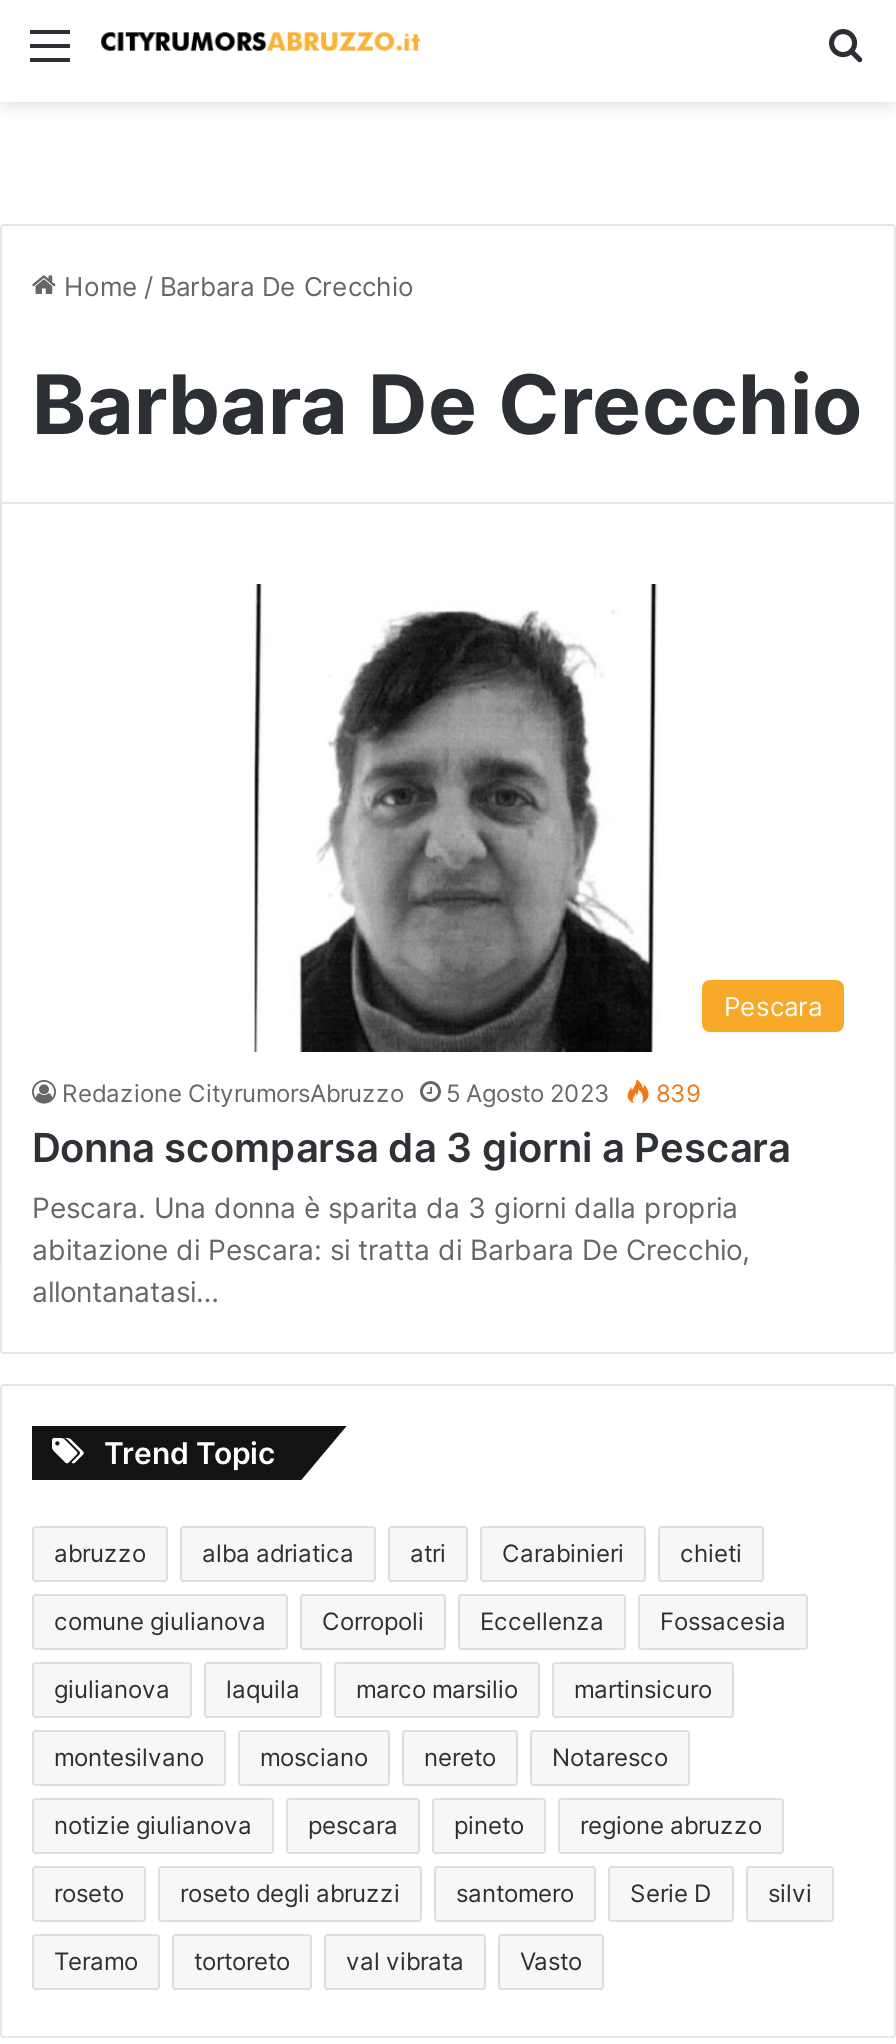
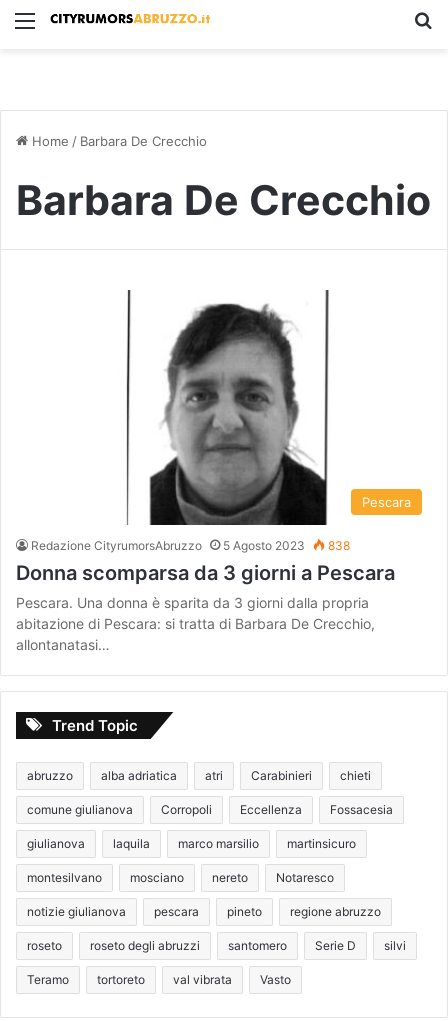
[62,1079,700,1109] Redazione CityrumorsAbruzzo 5 Agosto 2023 839 -> [31,538,350,553] Redazione CityrumorsAbruzzo 5 Agosto 2023 838

